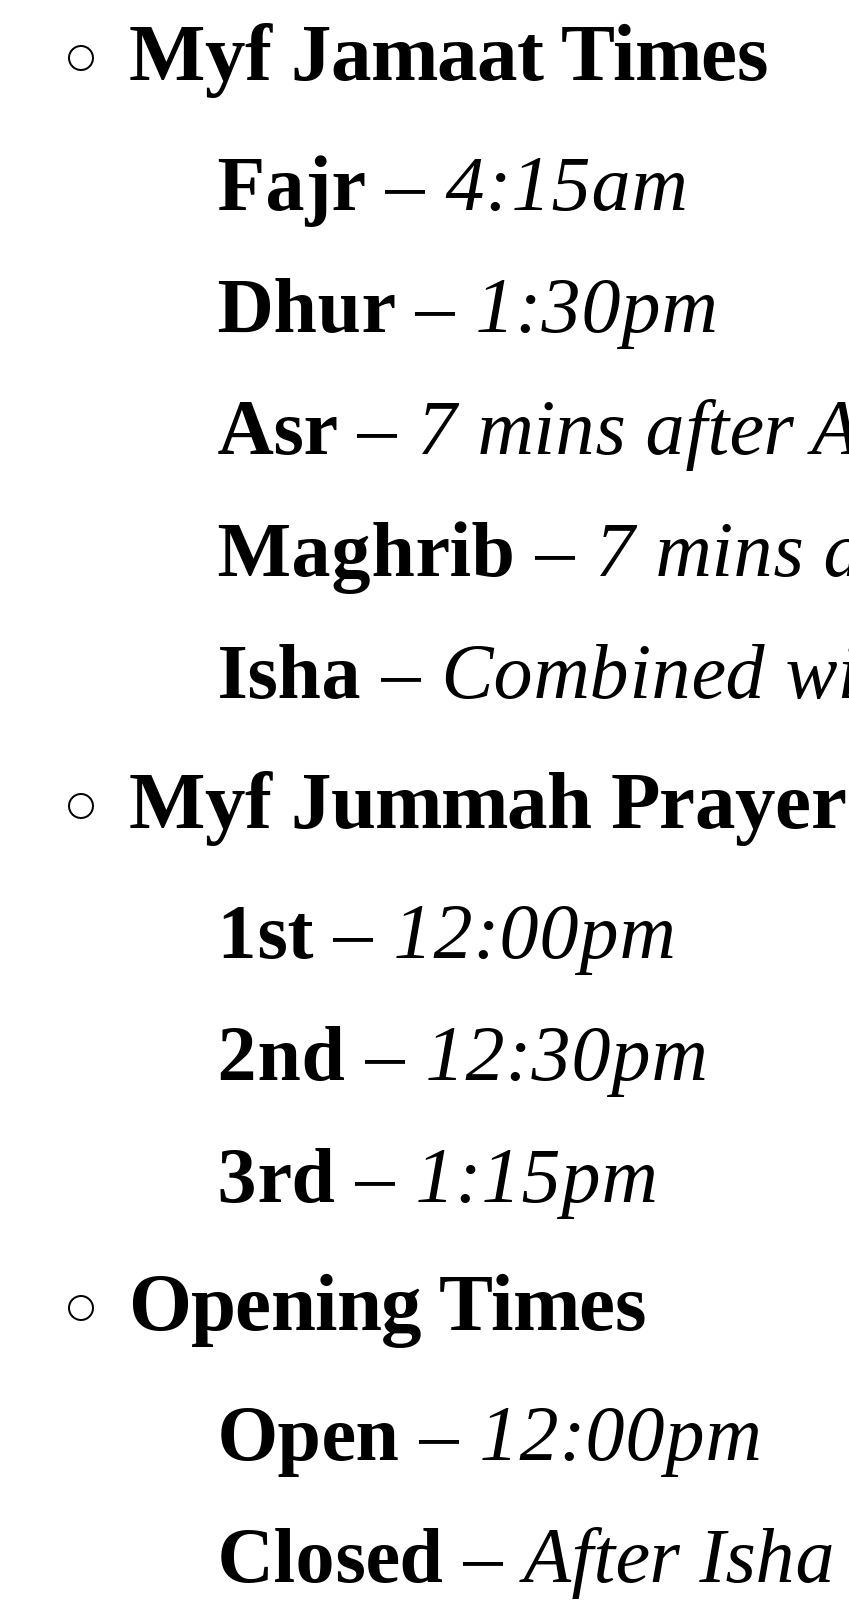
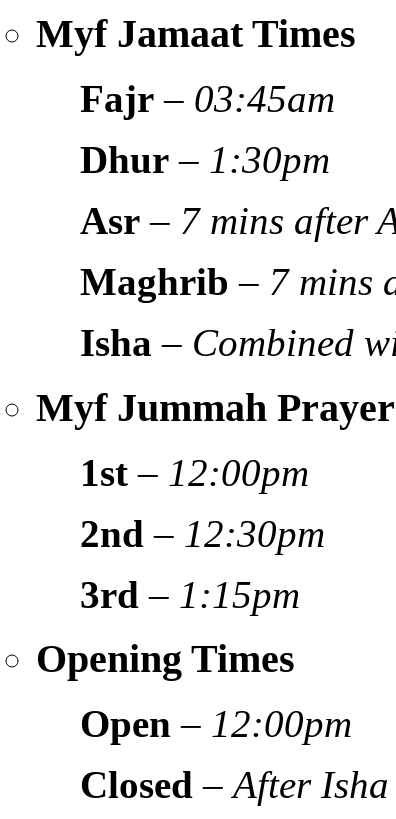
[217,140,687,226] Fajr – 4:15am -> [80,77,335,120] Fajr – 03:45am

